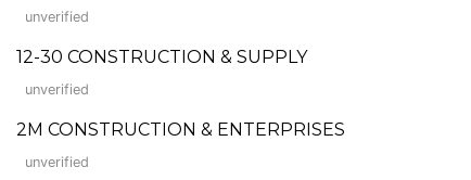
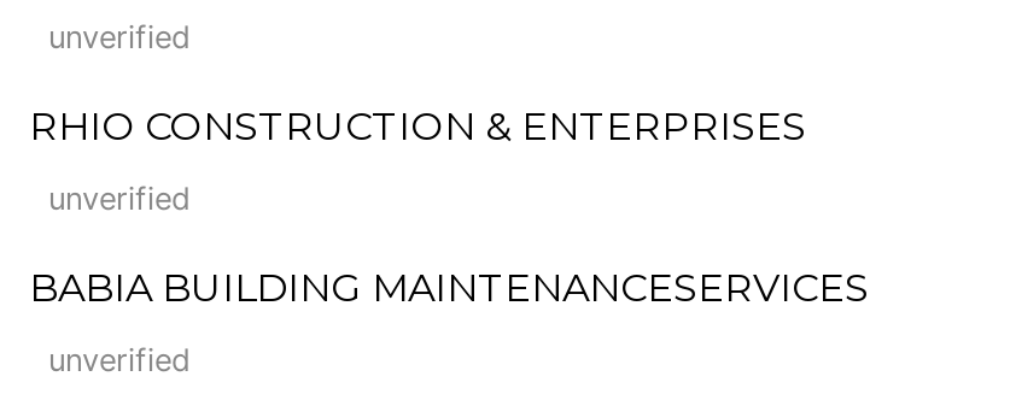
[16,46,307,67] 12-30 CONSTRUCTION & SUPPLY -> [29,103,806,149] RHIO CONSTRUCTION & ENTERPRISES
[16,119,345,140] 2M CONSTRUCTION & ENTERPRISES -> [29,265,869,310] BABIA BUILDING MAINTENANCESERVICES

